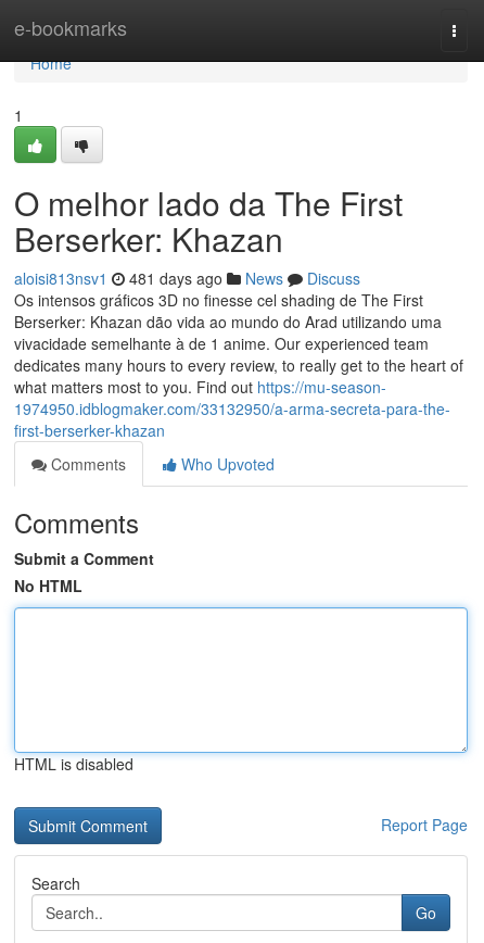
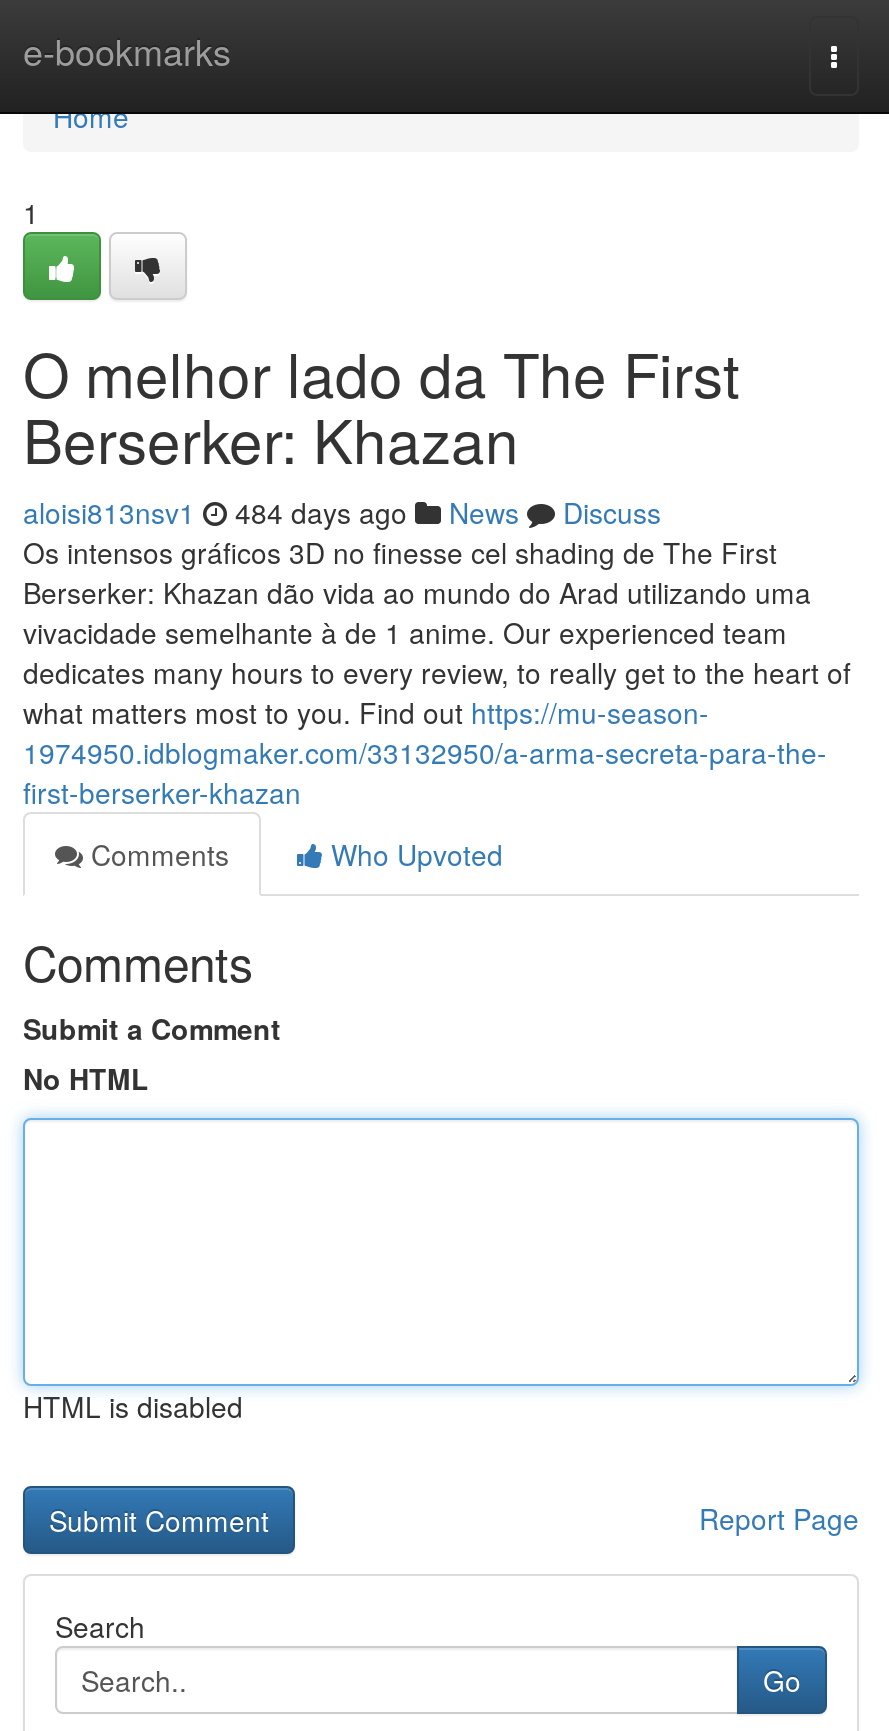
[14,267,360,289] aloisi813nsv1 481 days ago News Discuss -> [23,492,661,532] aloisi813nsv1 484 days ago News Discuss

